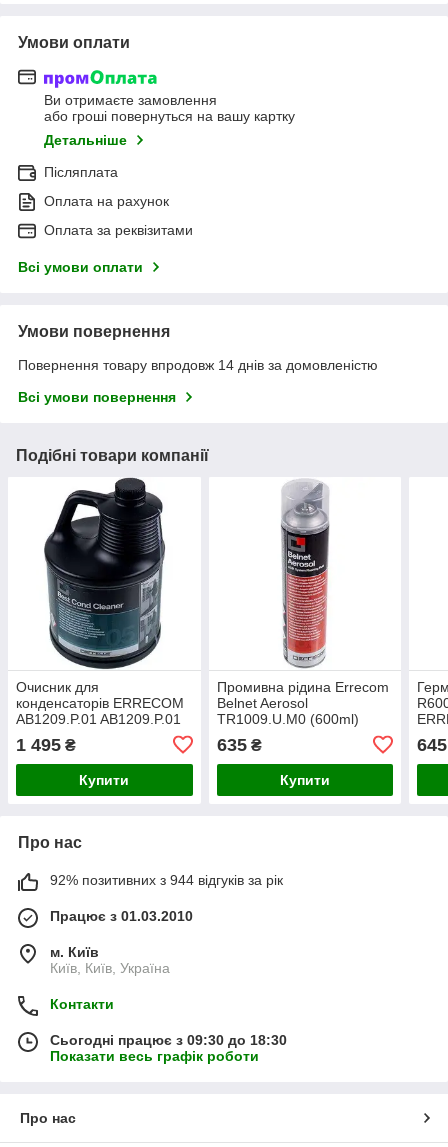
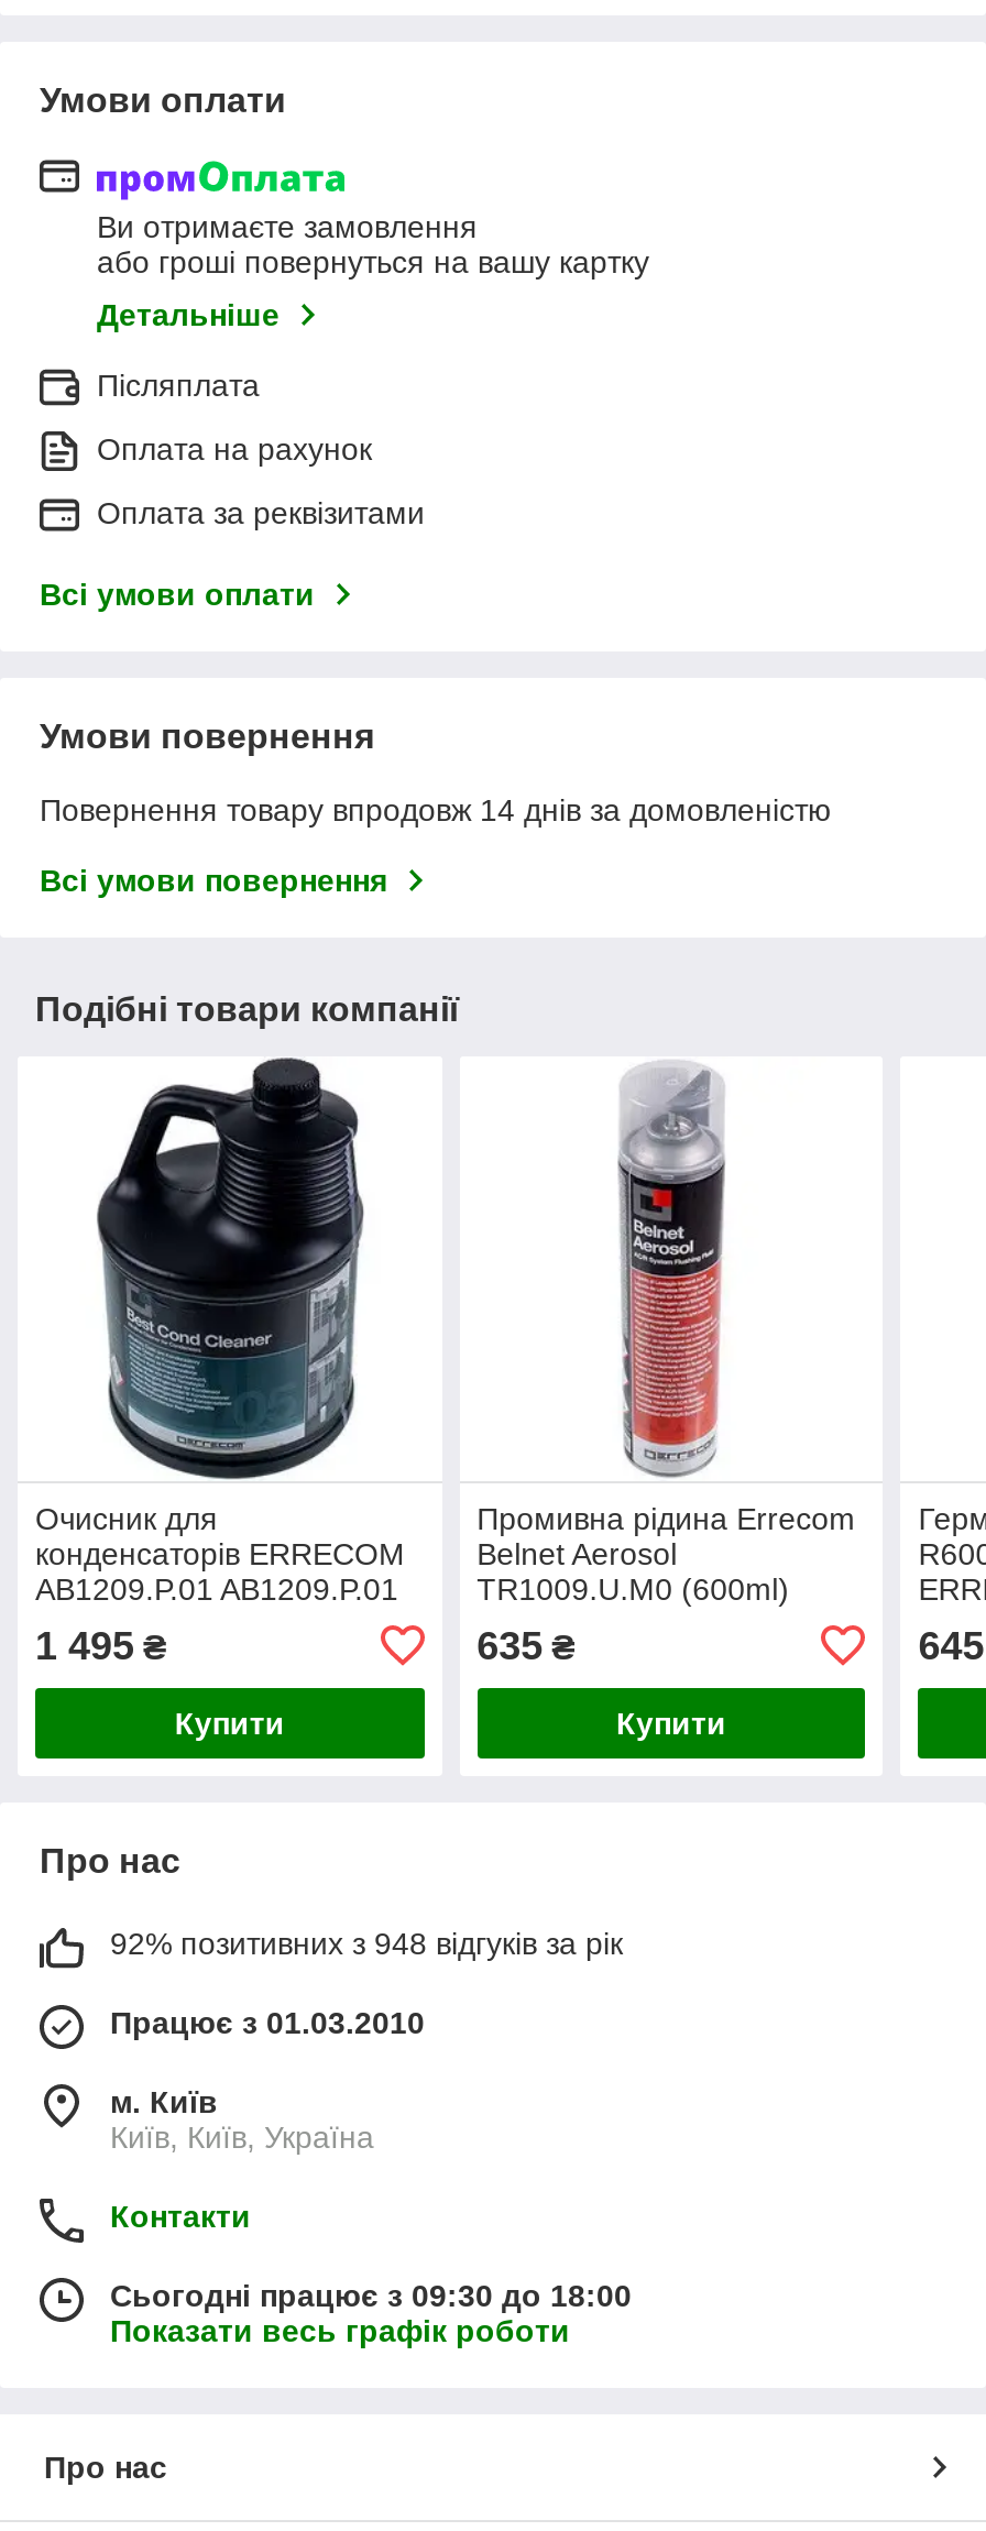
[50,872,283,888] 92% позитивних з 944 відгуків за рік -> [110,1925,623,1961] 92% позитивних з 948 відгуків за рік
[50,1032,287,1048] Сьогодні працює з 09:30 до 18:30 -> [110,2277,632,2313] Сьогодні працює з 09:30 до 18:00

